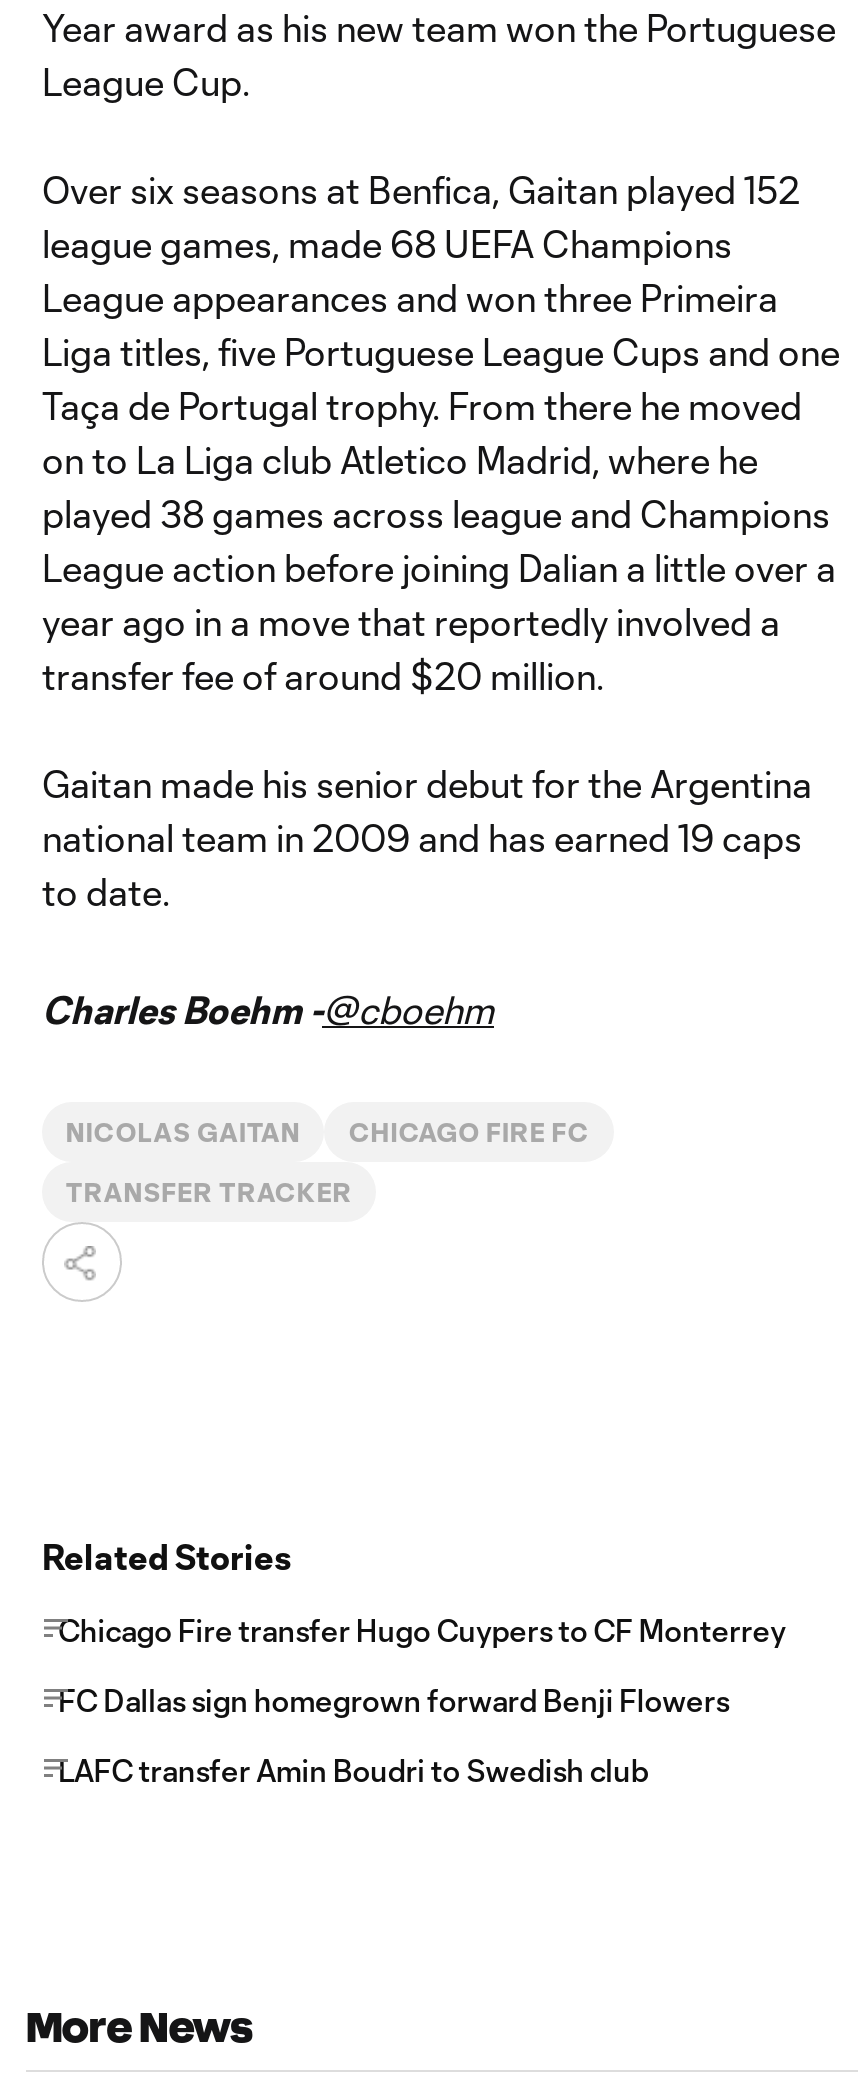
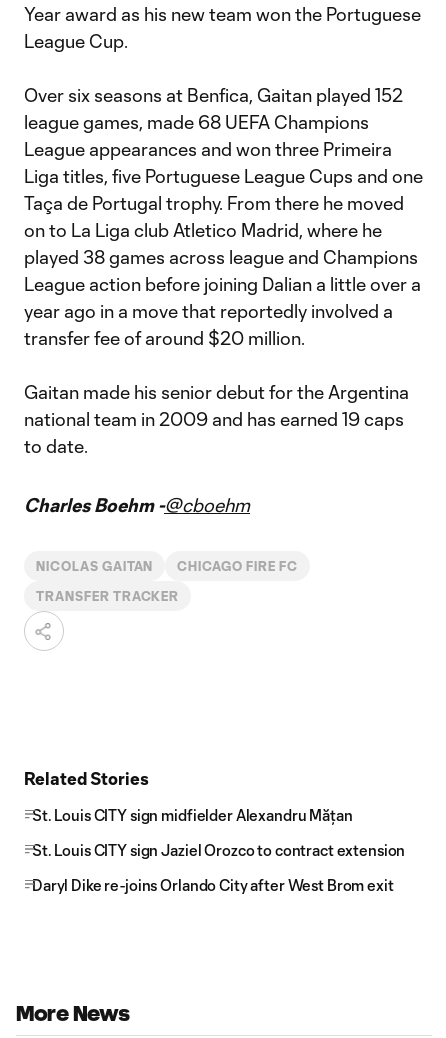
[58,1612,786,1648] Chicago Fire transfer Hugo Cuypers to CF Monterrey -> [32,806,353,824] St. Louis CITY sign midfielder Alexandru Mățan
[58,1682,729,1718] FC Dallas sign homegrown forward Benji Flowers -> [32,841,405,859] St. Louis CITY sign Jaziel Orozco to contract extension
[58,1752,649,1788] LAFC transfer Amin Boudri to Swedish club -> [32,876,394,894] Daryl Dike re-joins Orlando City after West Brom exit

